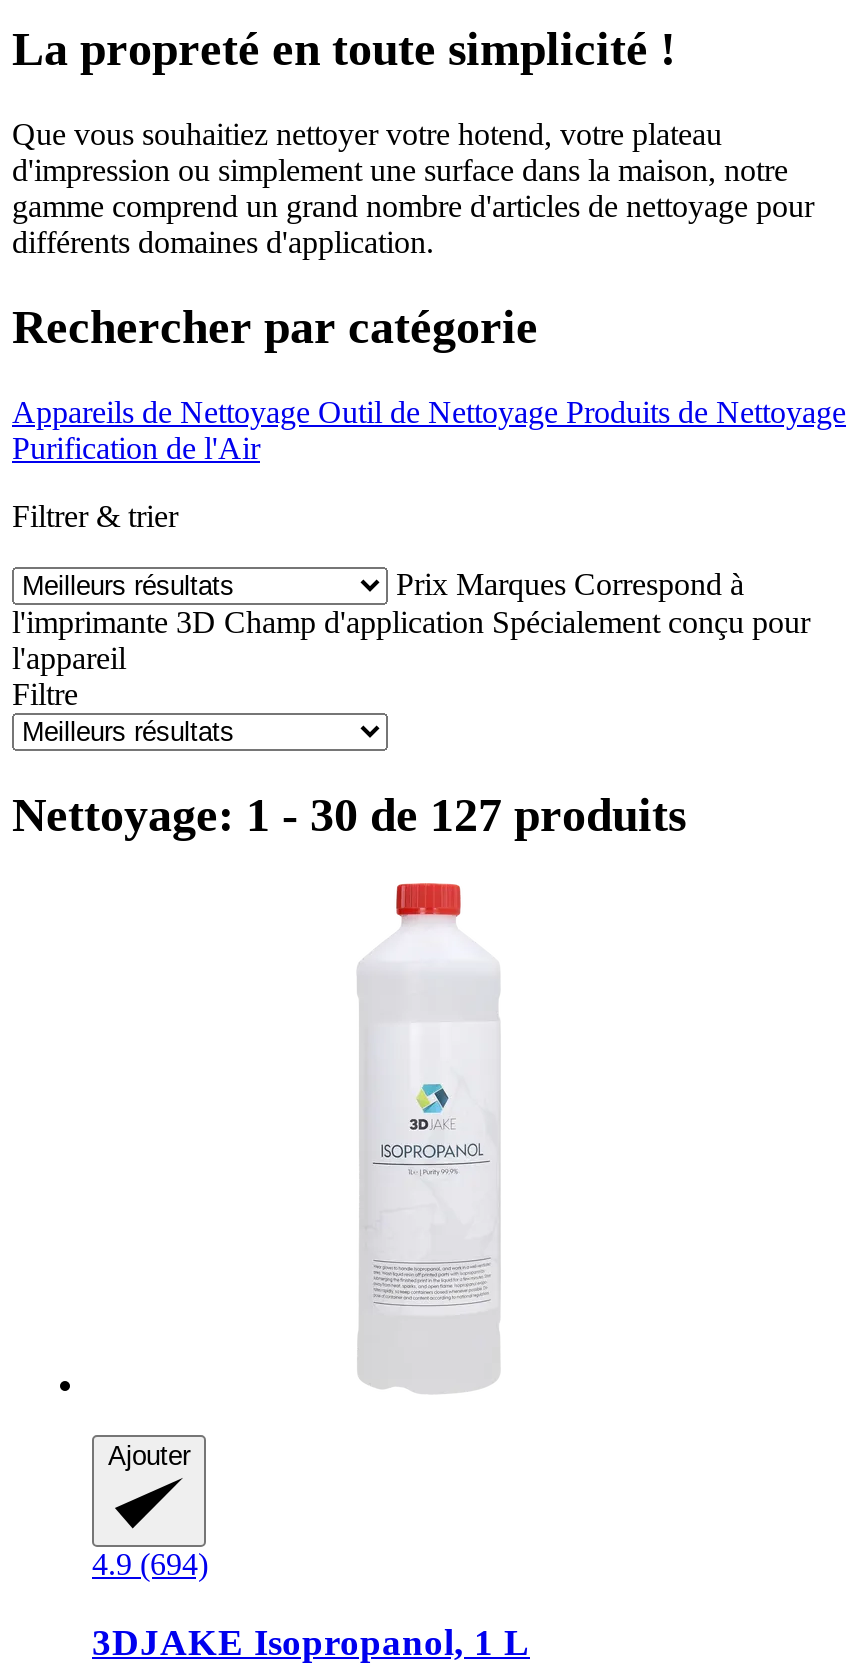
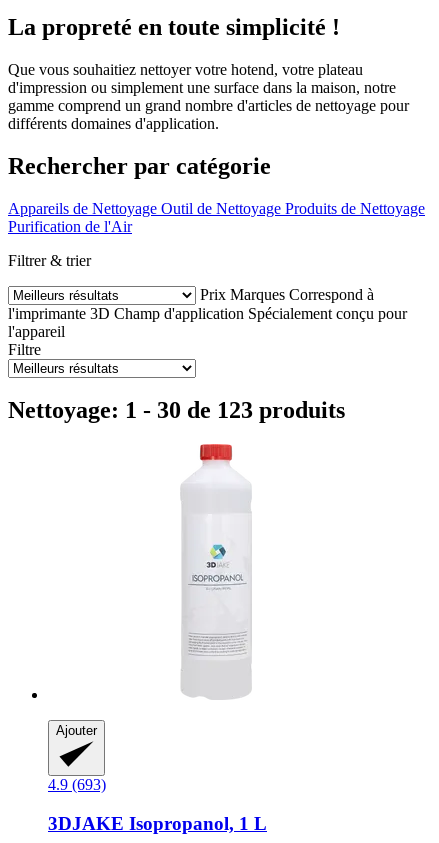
[12,790,686,842] Nettoyage: 1 - 30 de 127 produits -> [8,397,345,423] Nettoyage: 1 - 30 de 123 produits
[92,1548,208,1582] 4.9 (694) -> [48,776,106,793] 4.9 (693)

